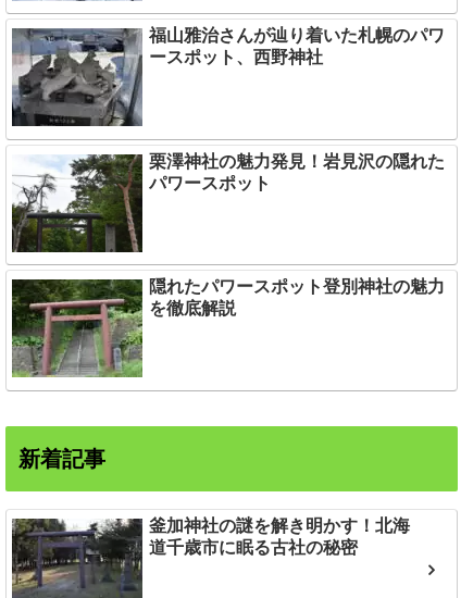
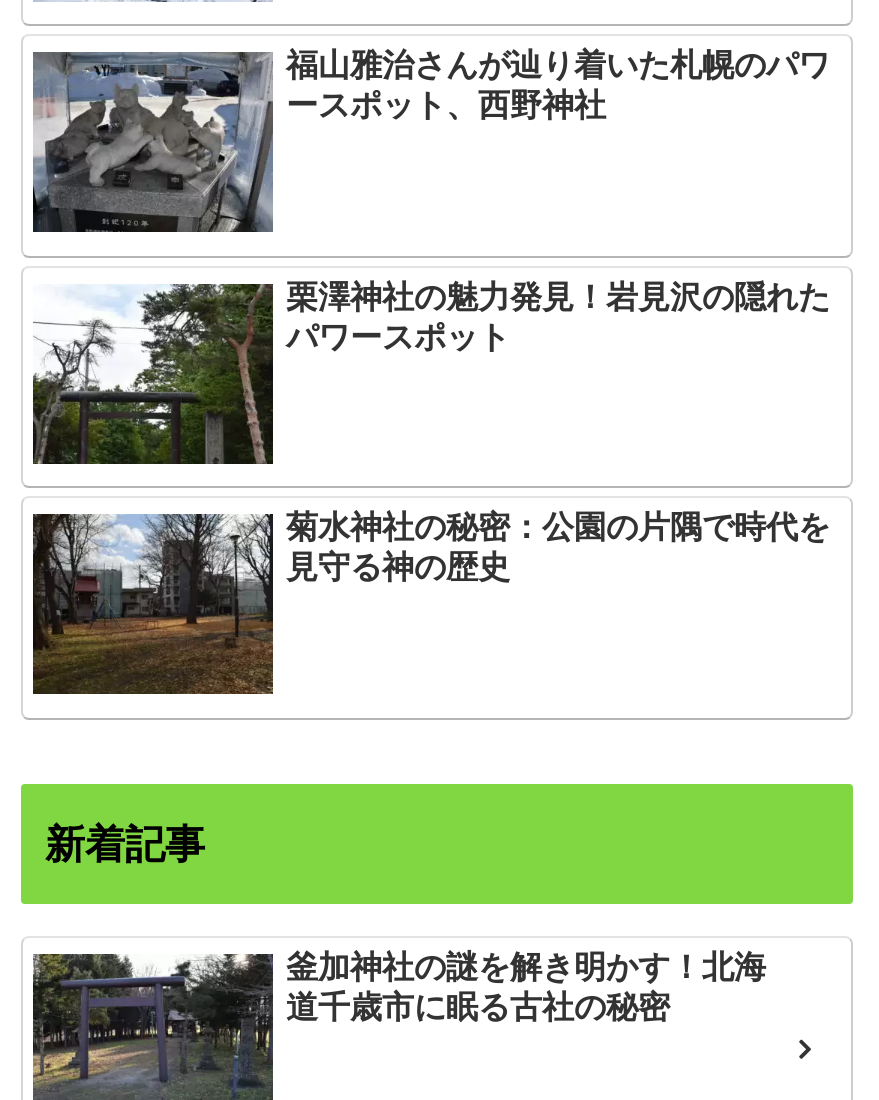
[11,277,445,378] [image] | 隠れたパワースポット登別神社の魅力 | を徹底解説 -> [31,510,830,696] [image] | 菊水神社の秘密：公園の片隅で時代を | 見守る神の歴史

